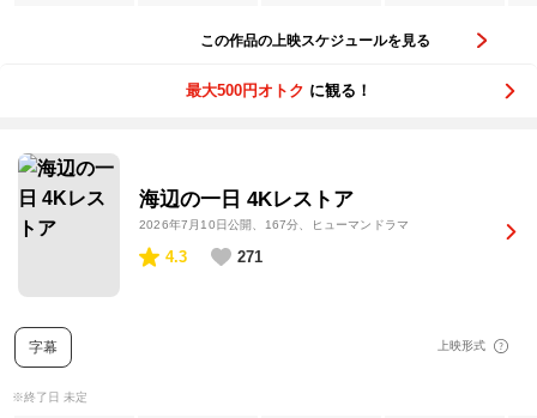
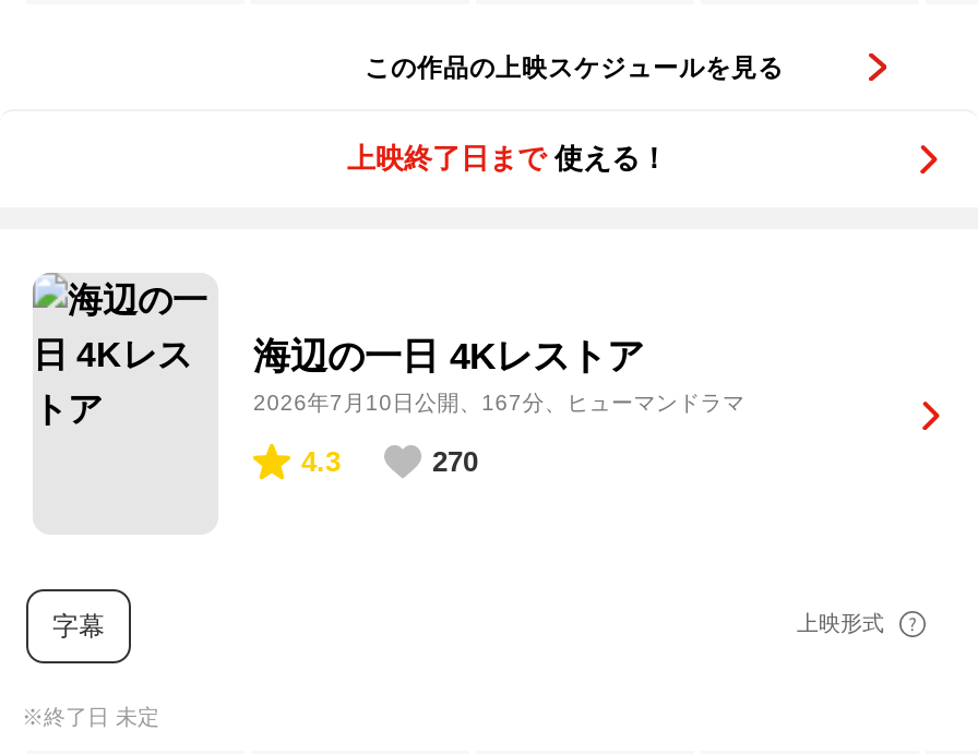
[186,81,372,99] 最大500円オトク に観る！ -> [347,141,668,174] 上映終了日まで 使える！
[237,247,263,265] 271 -> [432,444,478,477] 270

